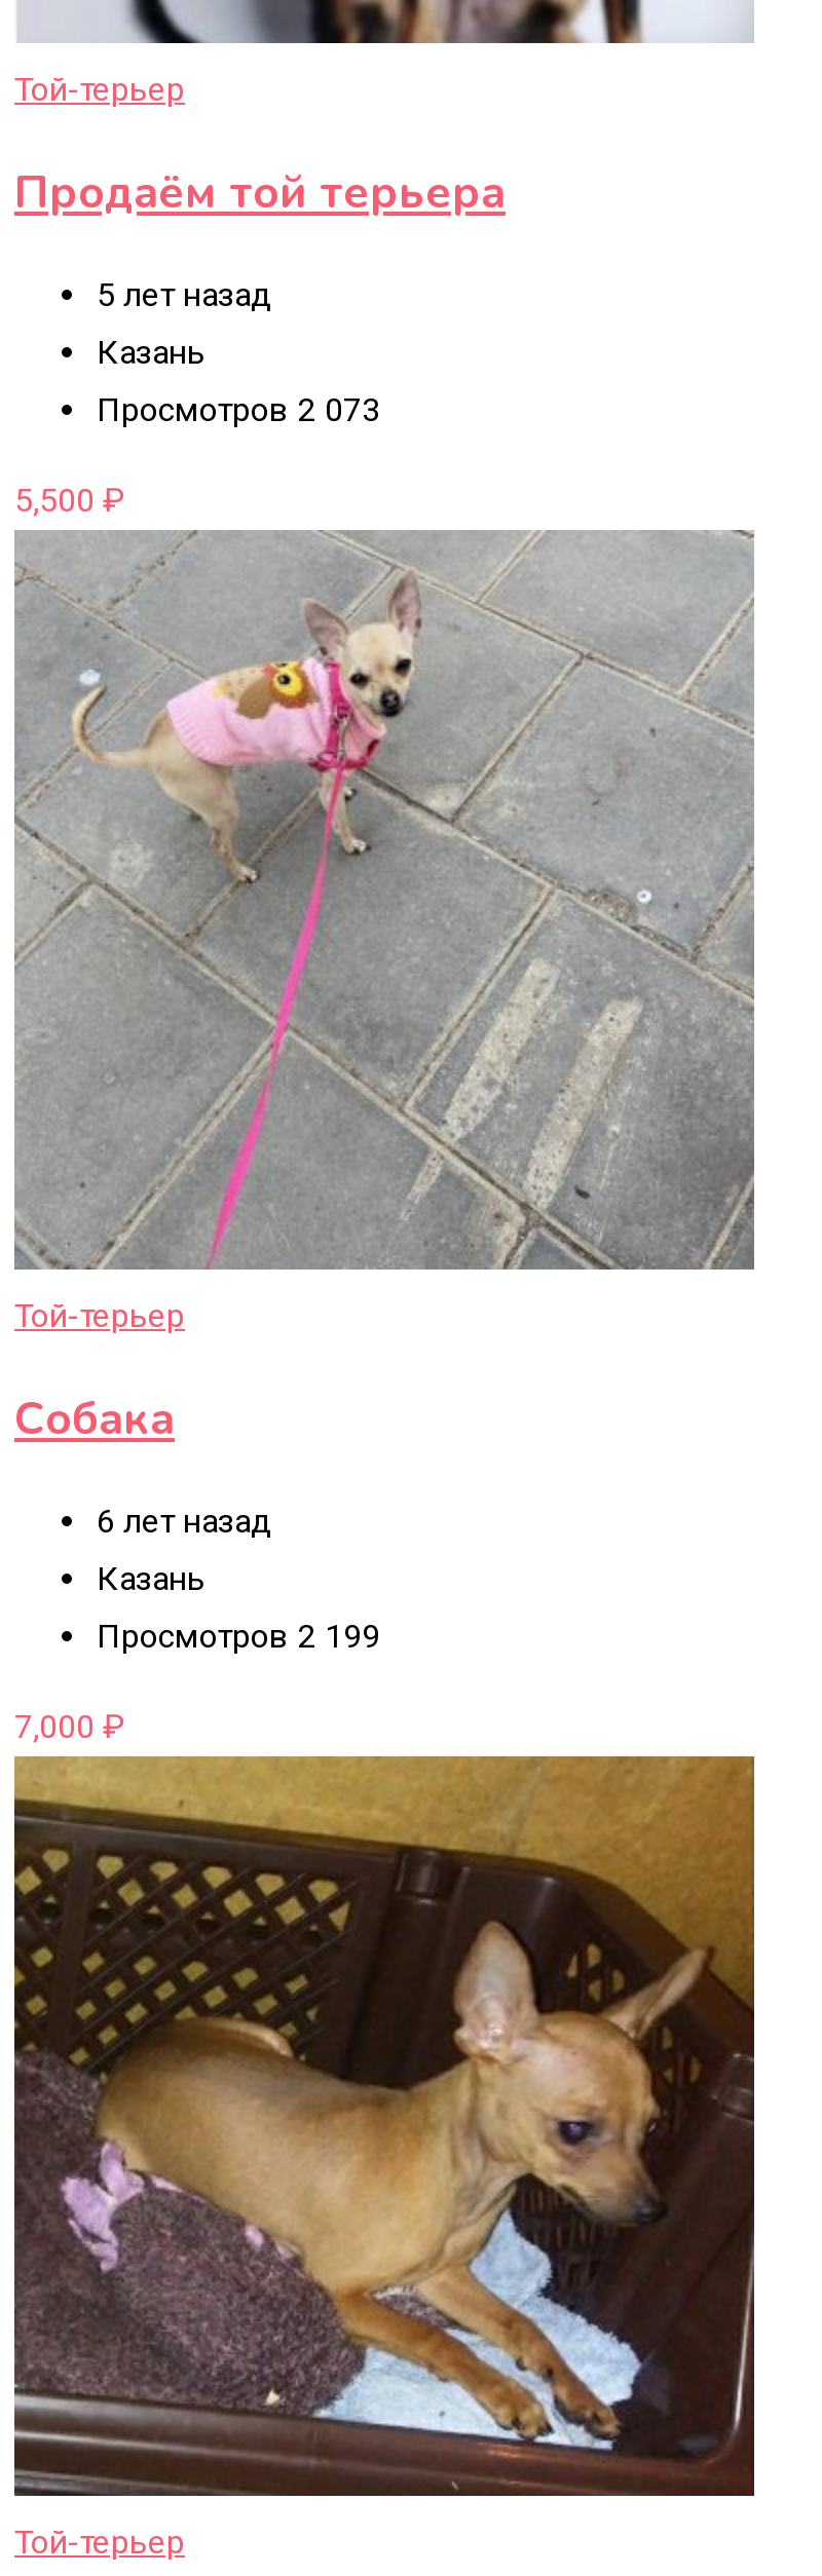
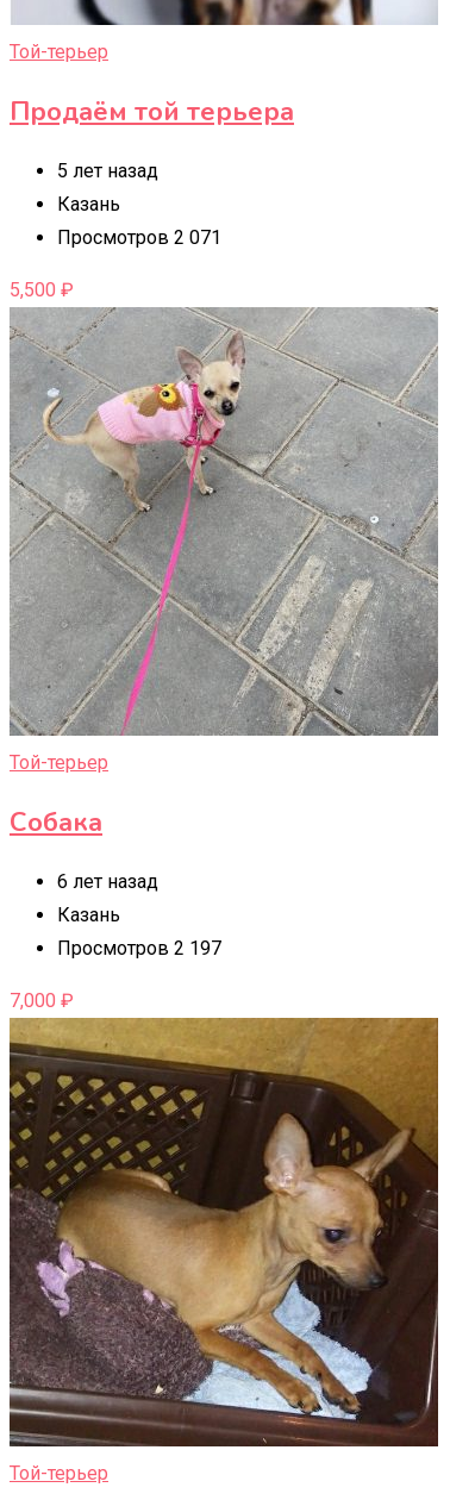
[97,389,380,428] Просмотров 2 073 -> [57,226,221,248] Просмотров 2 071
[97,1616,380,1655] Просмотров 2 199 -> [57,936,221,959] Просмотров 2 197

